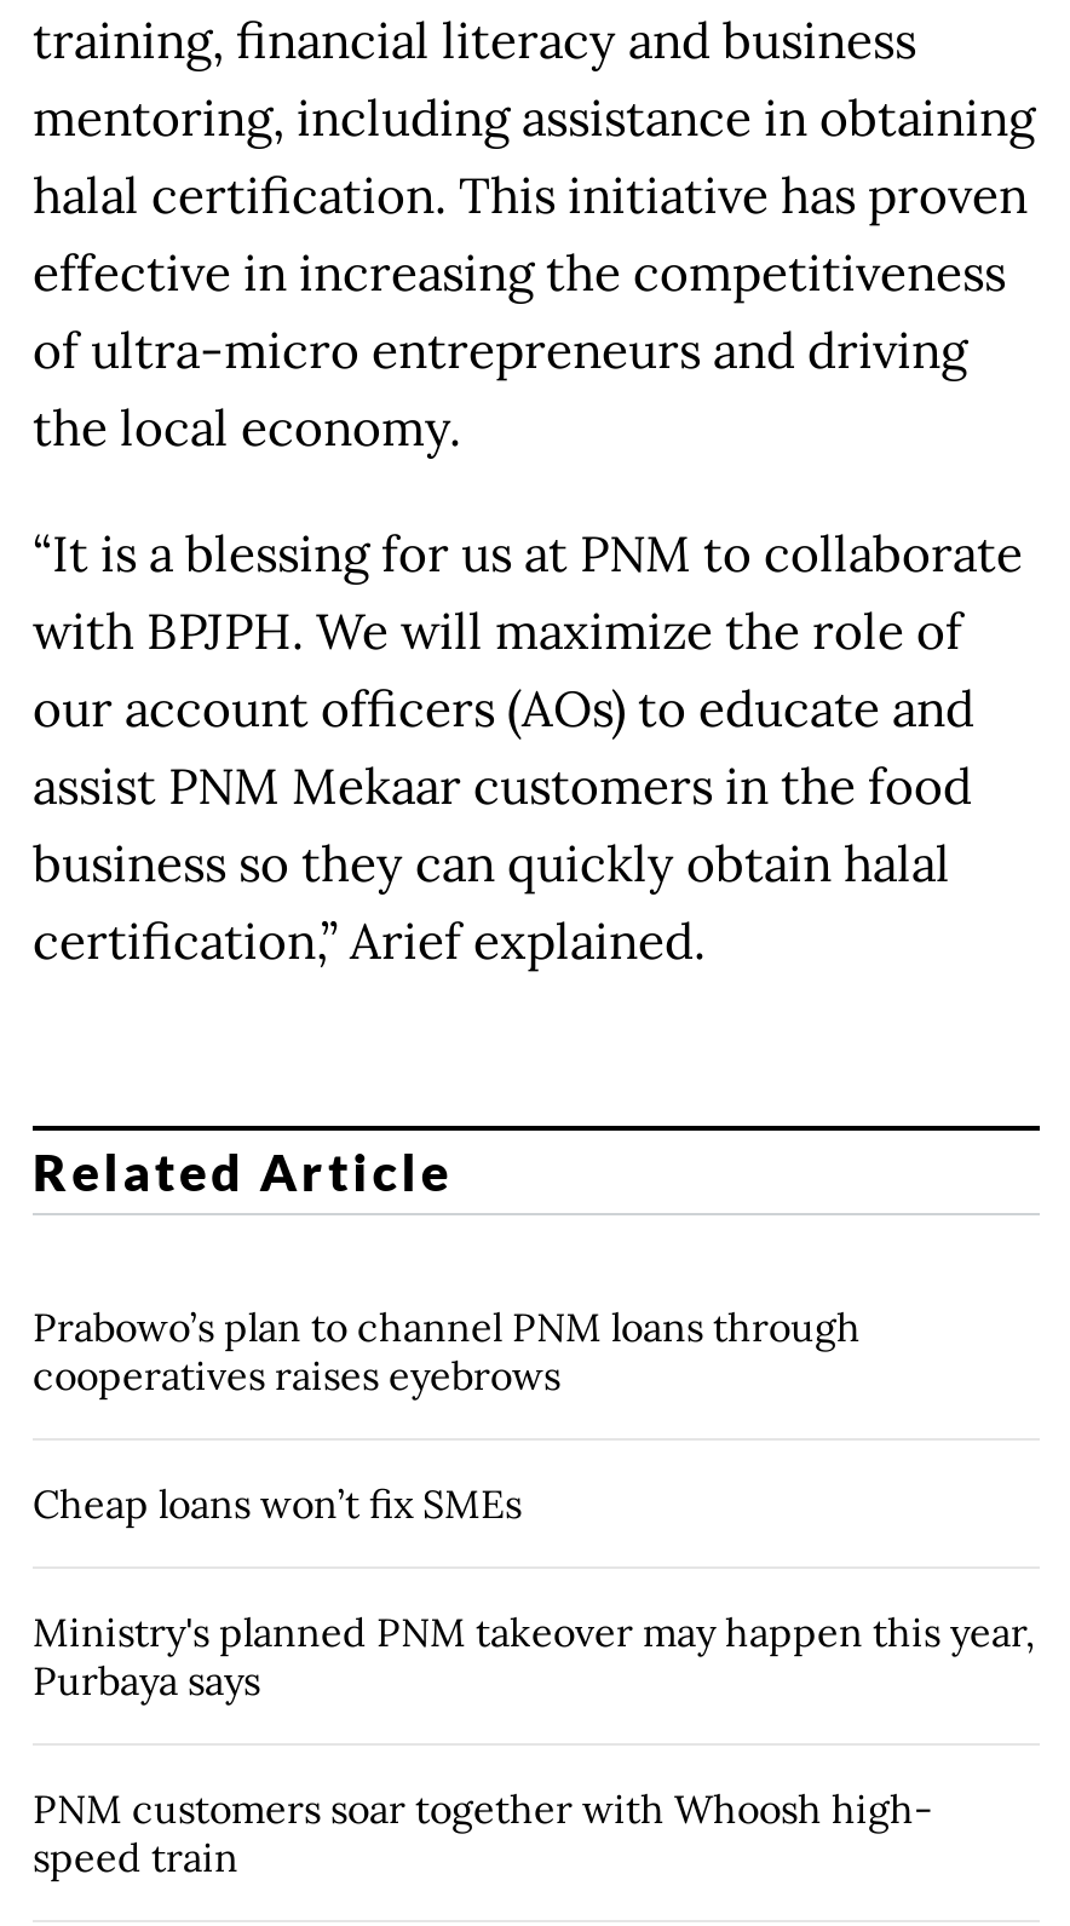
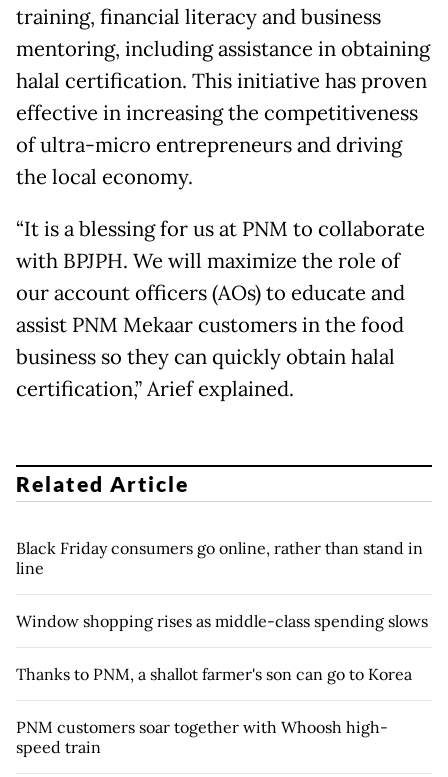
[33,1303,861,1399] Prabowo’s plan to channel PNM loans through | cooperatives raises eyebrows -> [16,538,423,578] Black Friday consumers go online, rather than stand in | line
[33,1479,522,1528] Cheap loans won’t fix SMEs -> [16,611,428,631] Window shopping rises as middle-class spending slows
[33,1608,1035,1704] Ministry's planned PNM takeover may happen this year, | Purbaya says -> [16,664,412,684] Thanks to PNM, a shallot farmer's son can go to Korea

